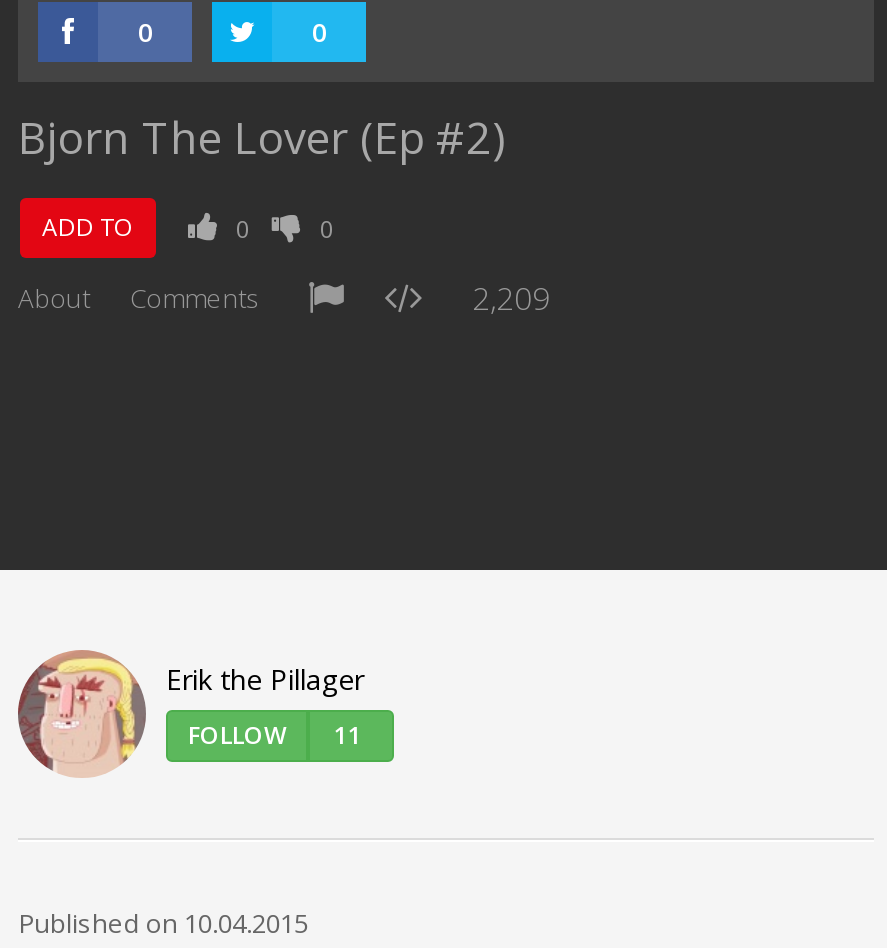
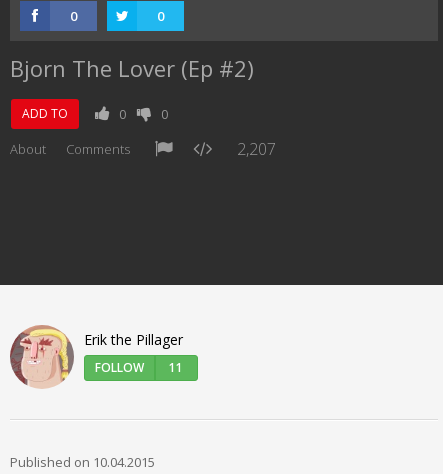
[472,276,550,320] 2,209 -> [237,138,276,160] 2,207

